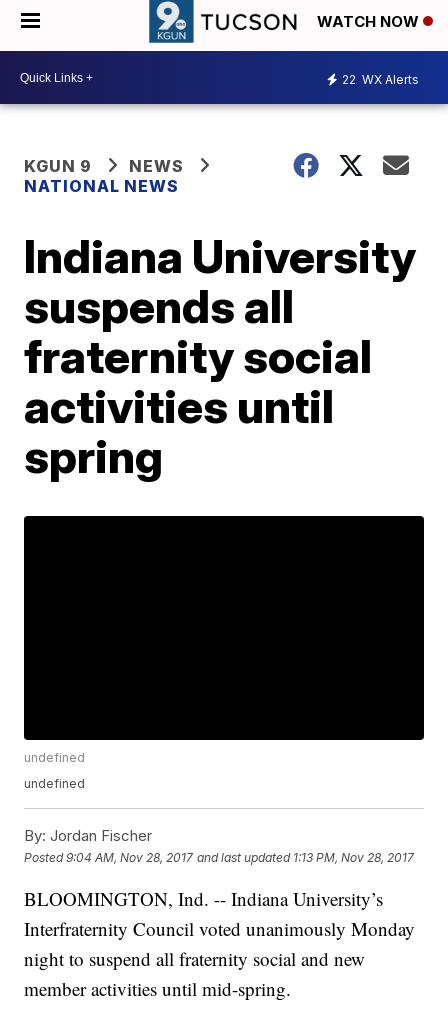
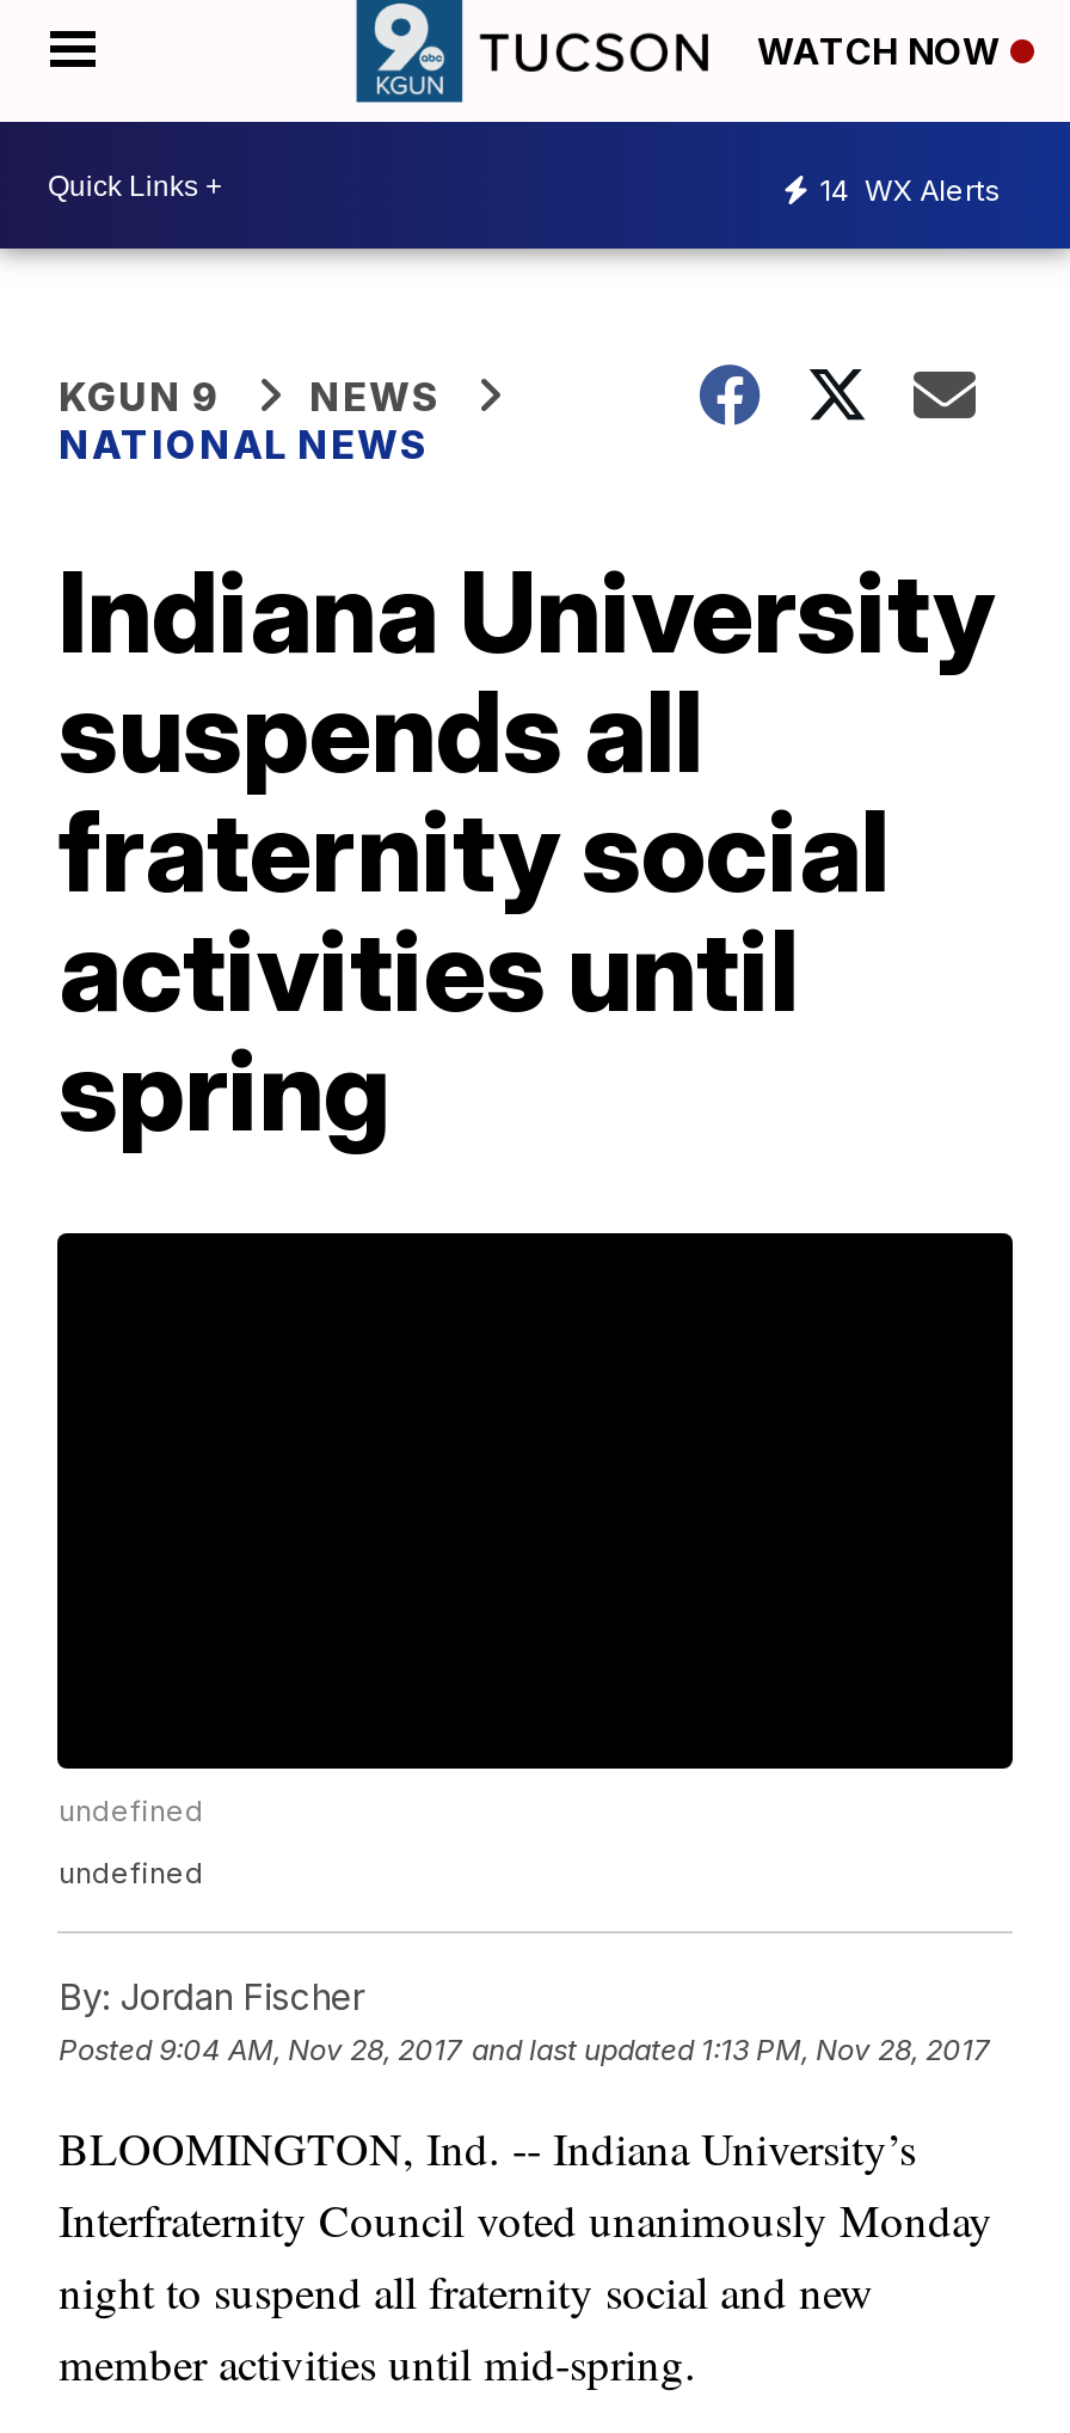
[342,71,419,86] 22 WX Alerts -> [819,171,1001,207] 14 WX Alerts

